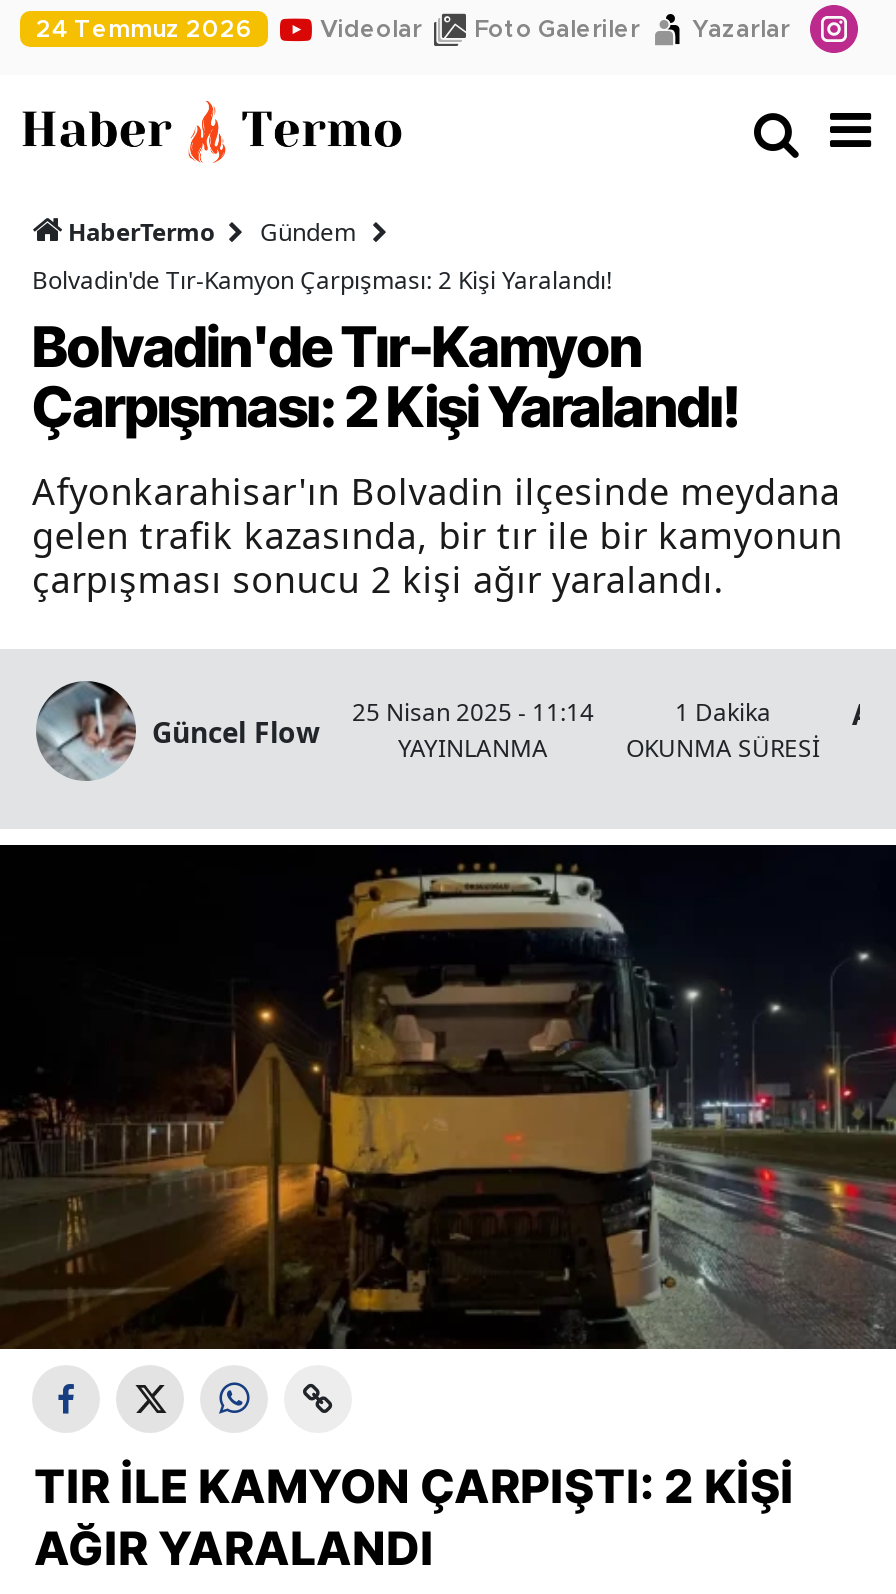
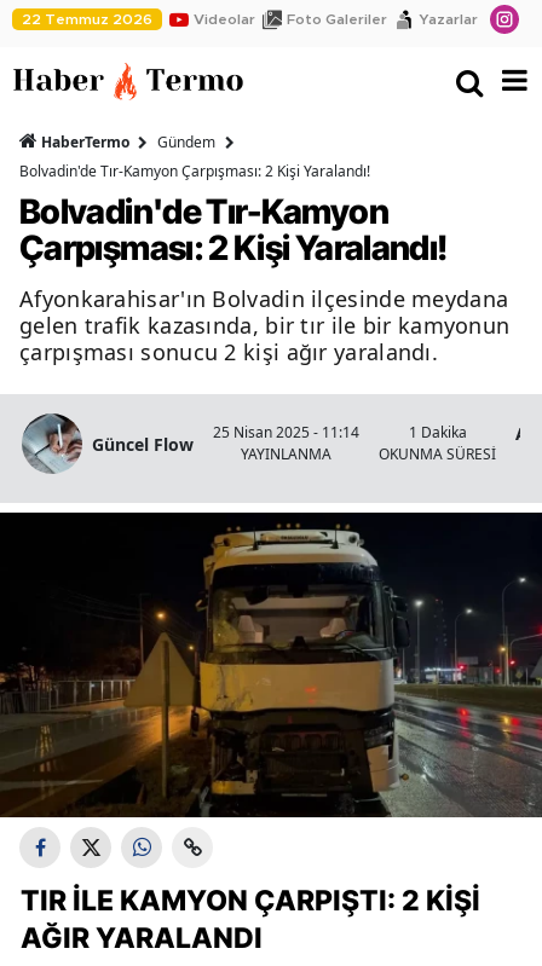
[36,16,252,40] 24 Temmuz 2026 -> [22,11,152,26] 22 Temmuz 2026

